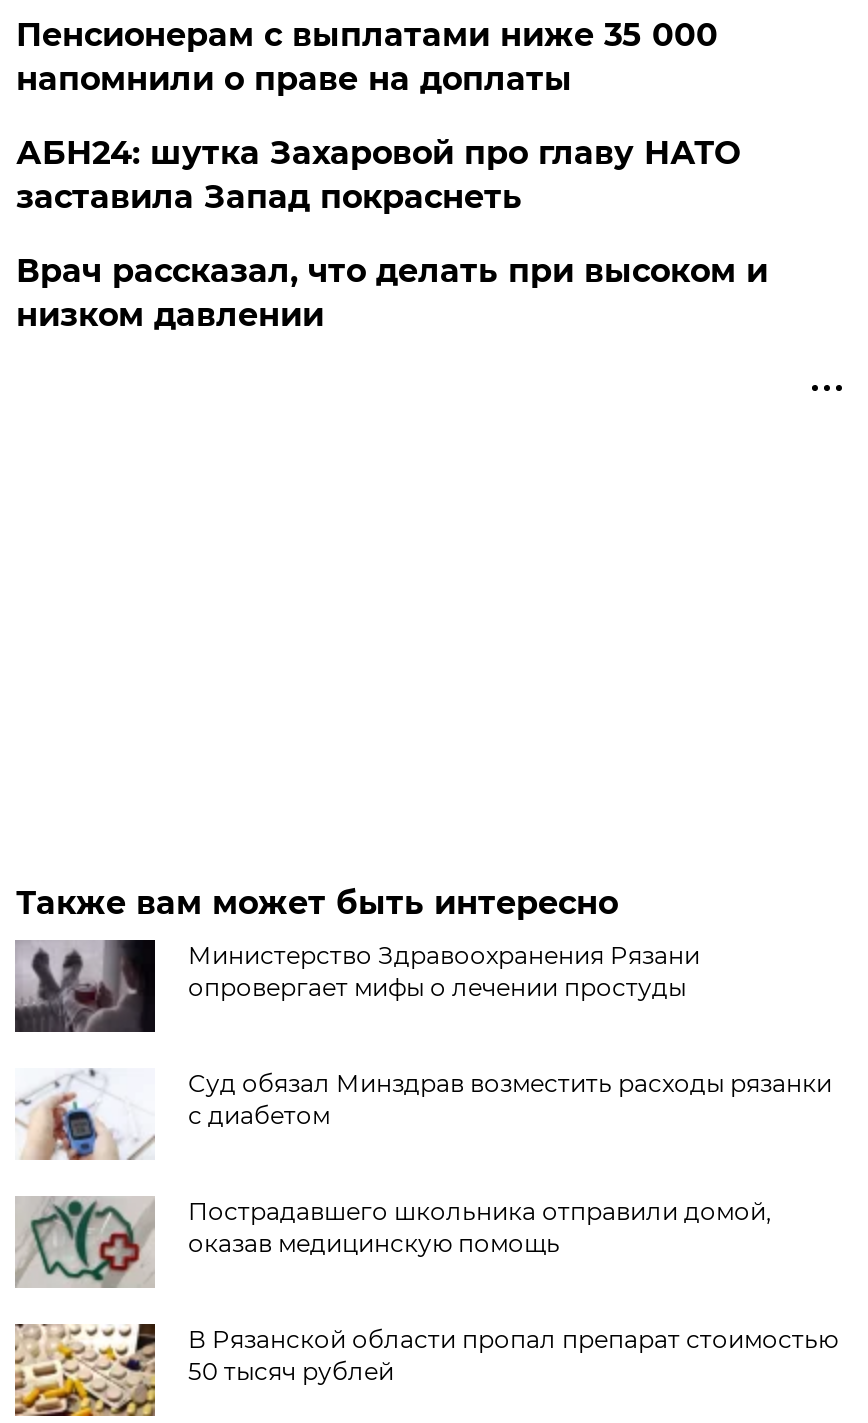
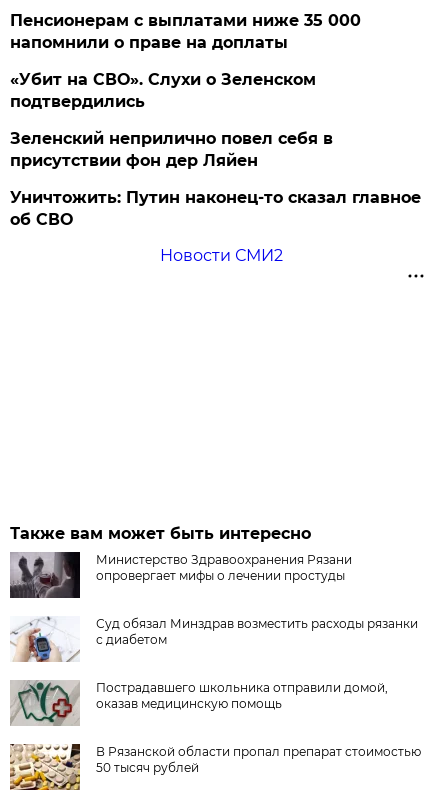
[16,134,768,334] АБН24: шутка Захаровой про главу НАТО | заставила Запад покраснеть | Врач рассказал, что делать при высоком и | низком давлении -> [10,70,421,265] «Убит на СВО». Слухи о Зеленском | подтвердились | Зеленский неприлично повел cебя в | присутствии фон дер Ляйен | Уничтожить: Путин наконец-то сказал главное | об СВО | Новости СМИ2

